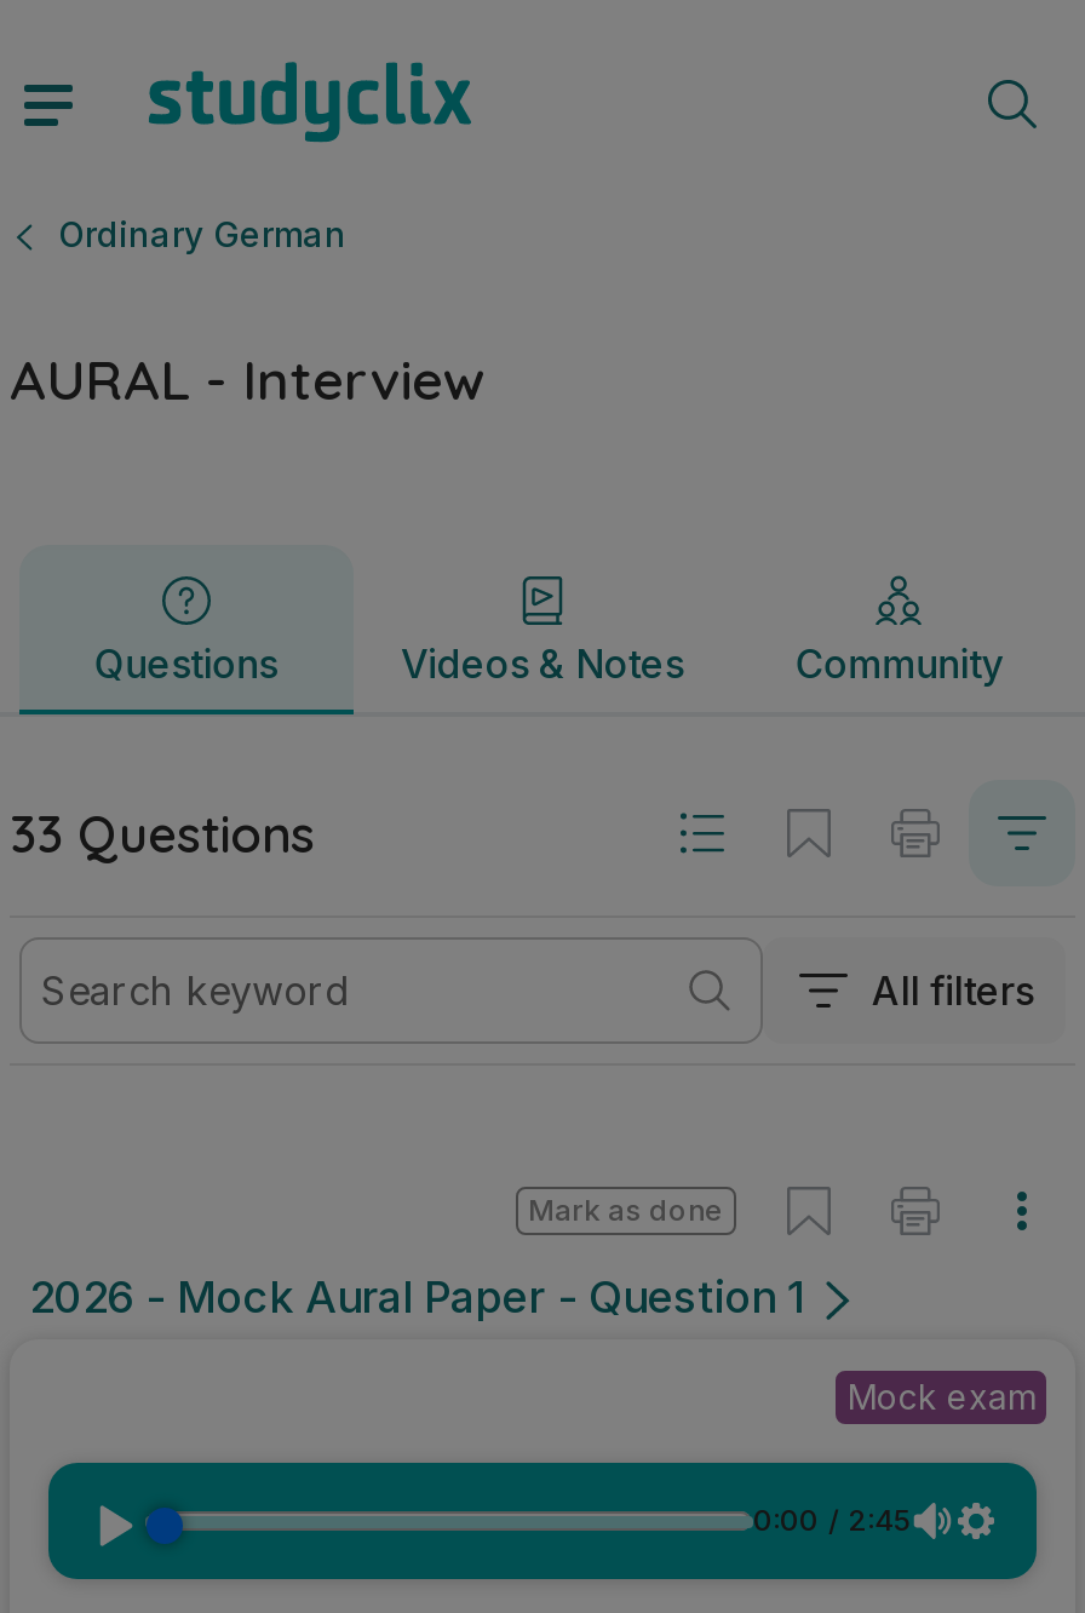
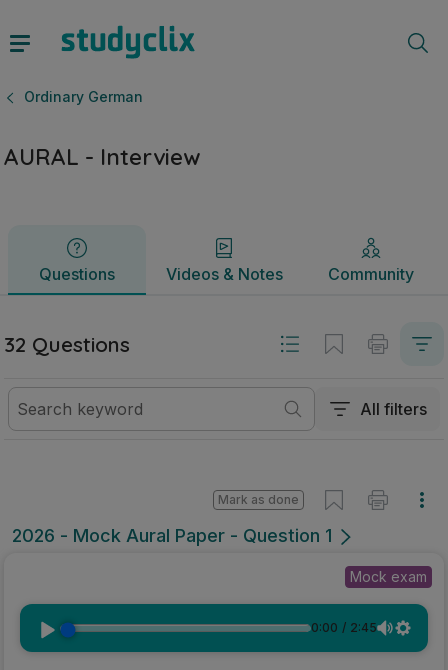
[10,800,315,863] 33 Questions -> [4,330,130,356] 32 Questions

